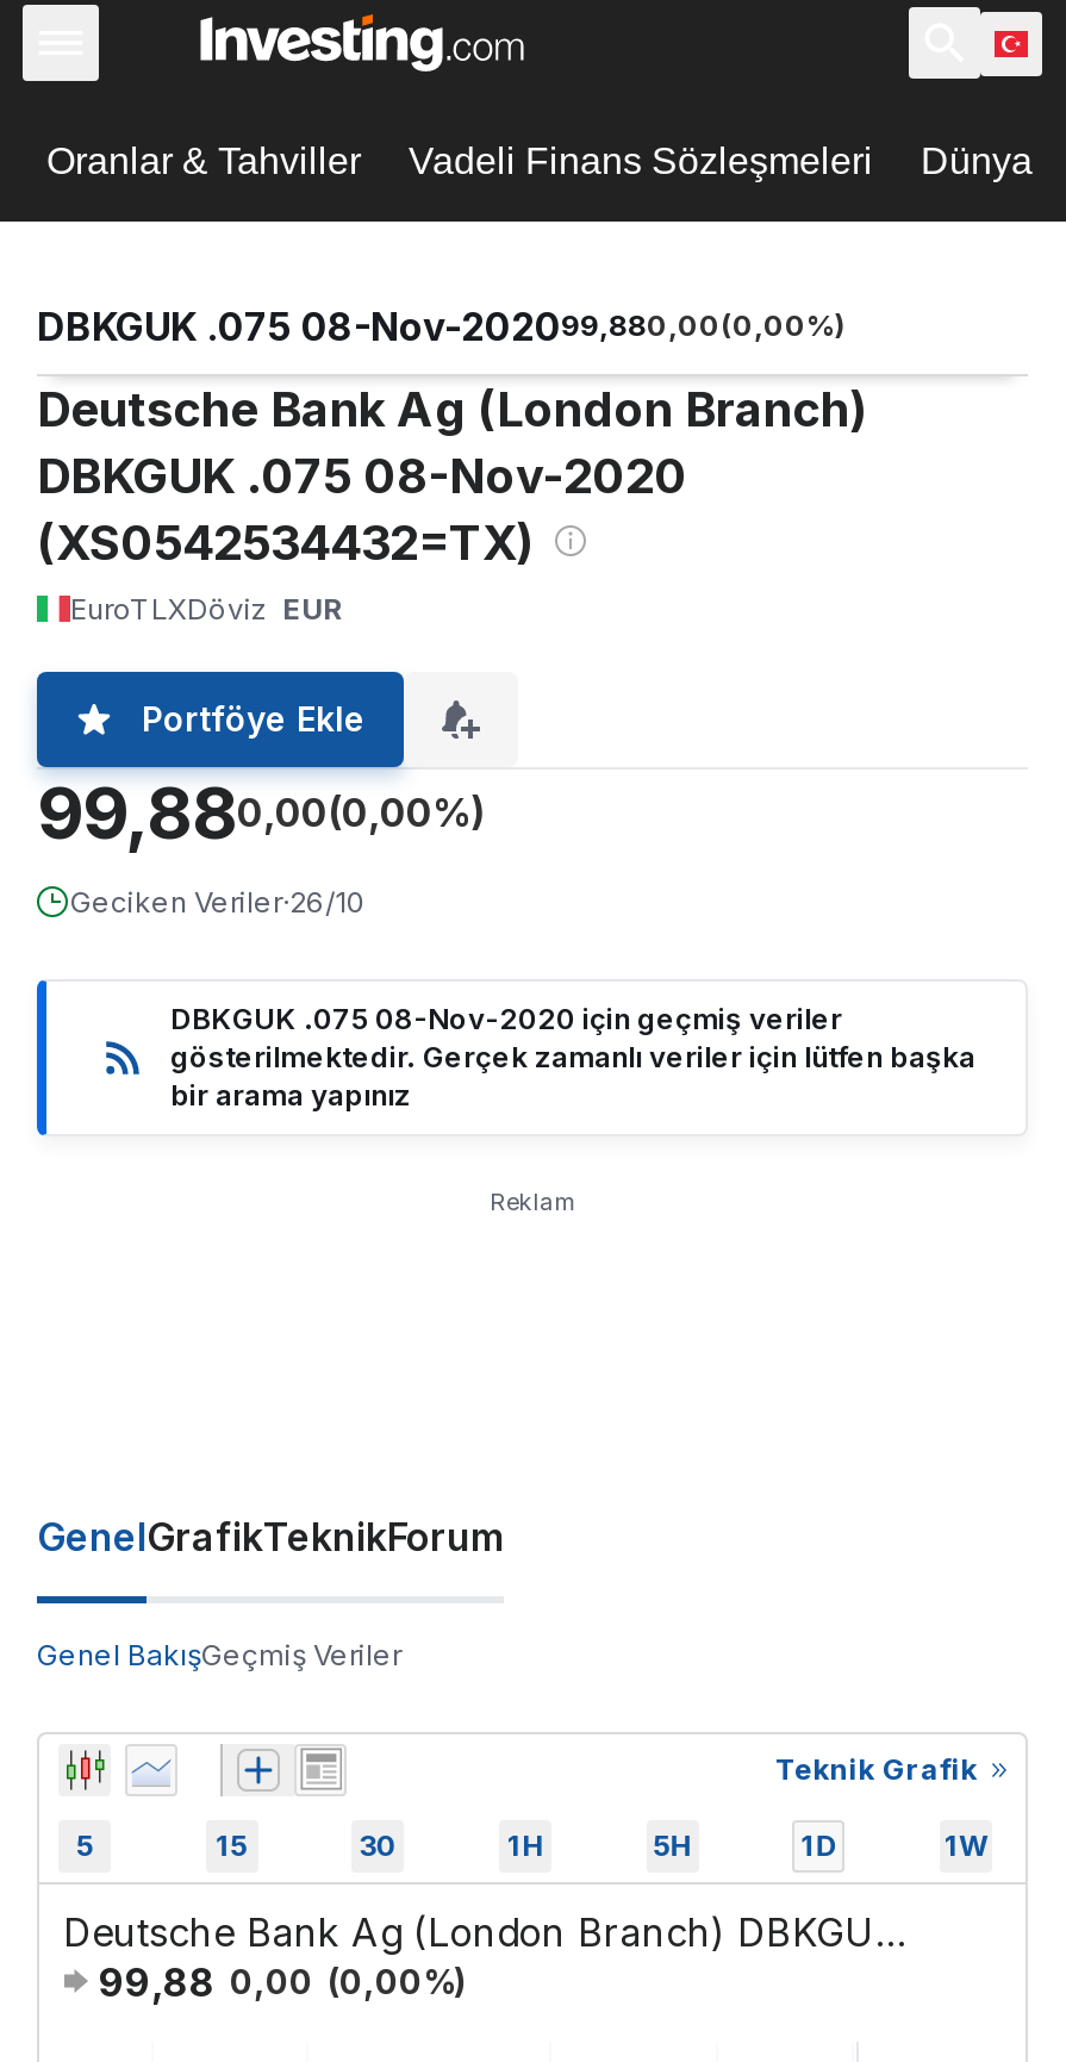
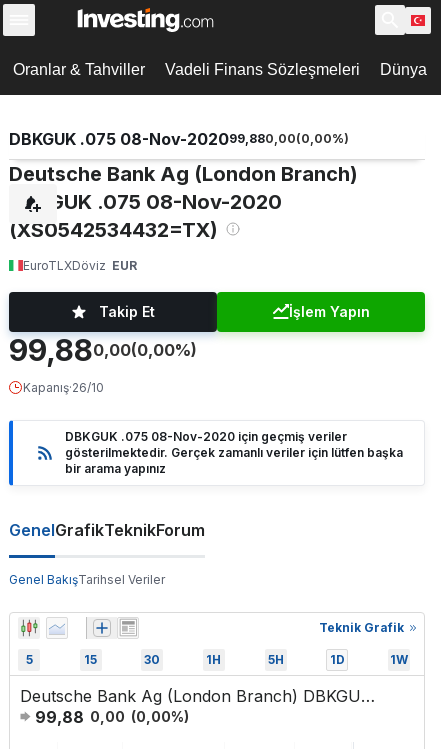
[142,698,366,738] Portföye Ekle -> [99,303,369,320] Takip Et | İşlem Yapın
[70,883,366,919] Geciken Veriler·26/10 -> [23,380,104,395] Kapanış·26/10
[490,1186,575,1215] Reklam -> none
[37,1636,401,1672] Genel BakışGeçmiş Veriler -> [9,572,165,587] Genel BakışTarihsel Veriler

